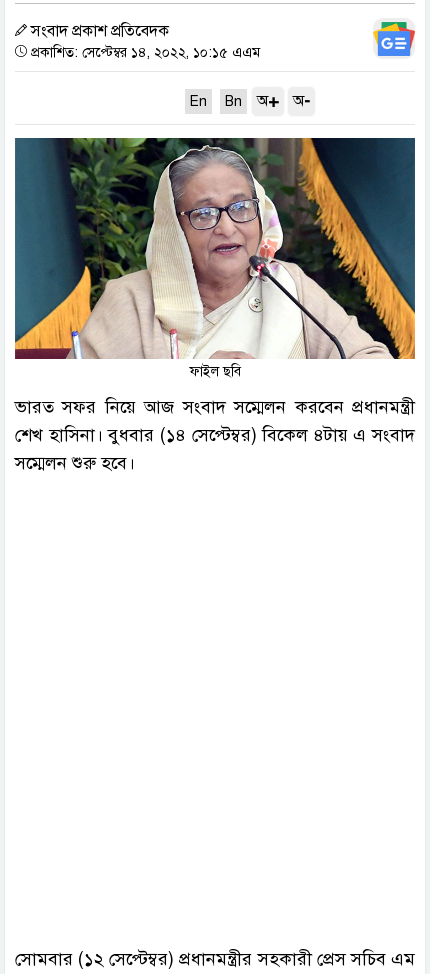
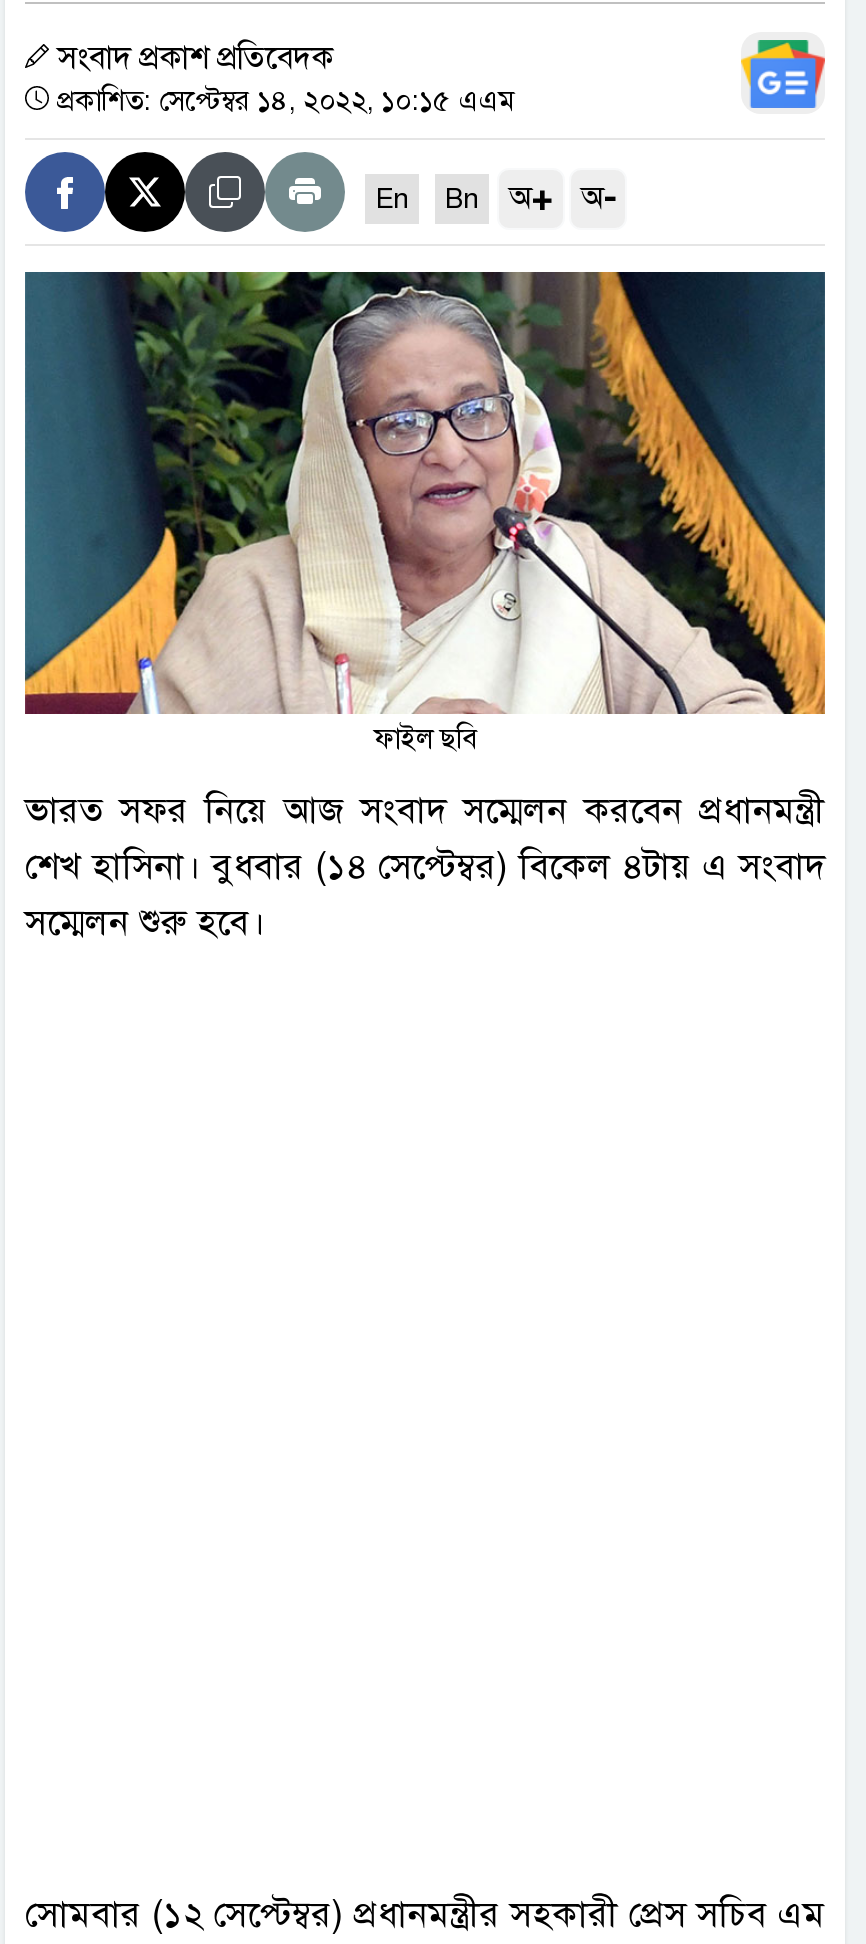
none -> [23,150,347,234] [image]

